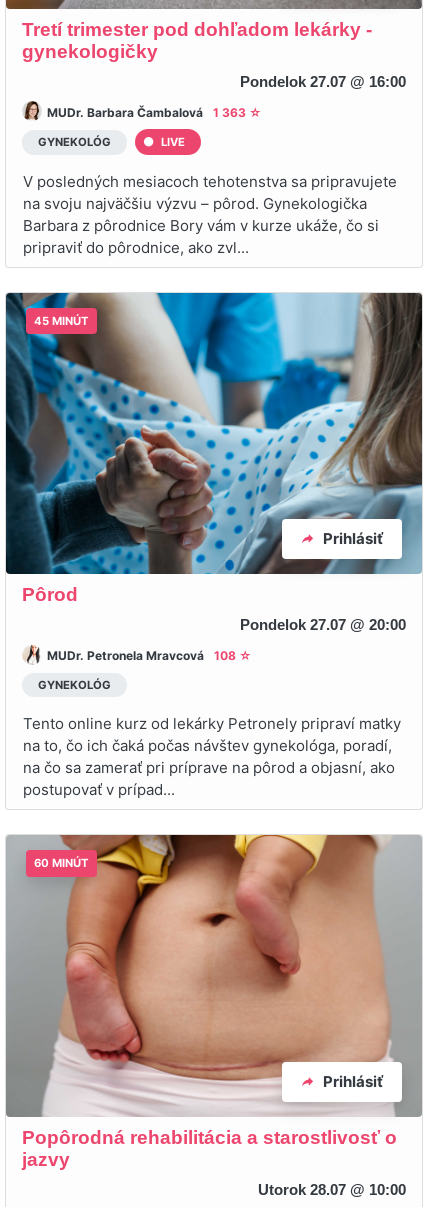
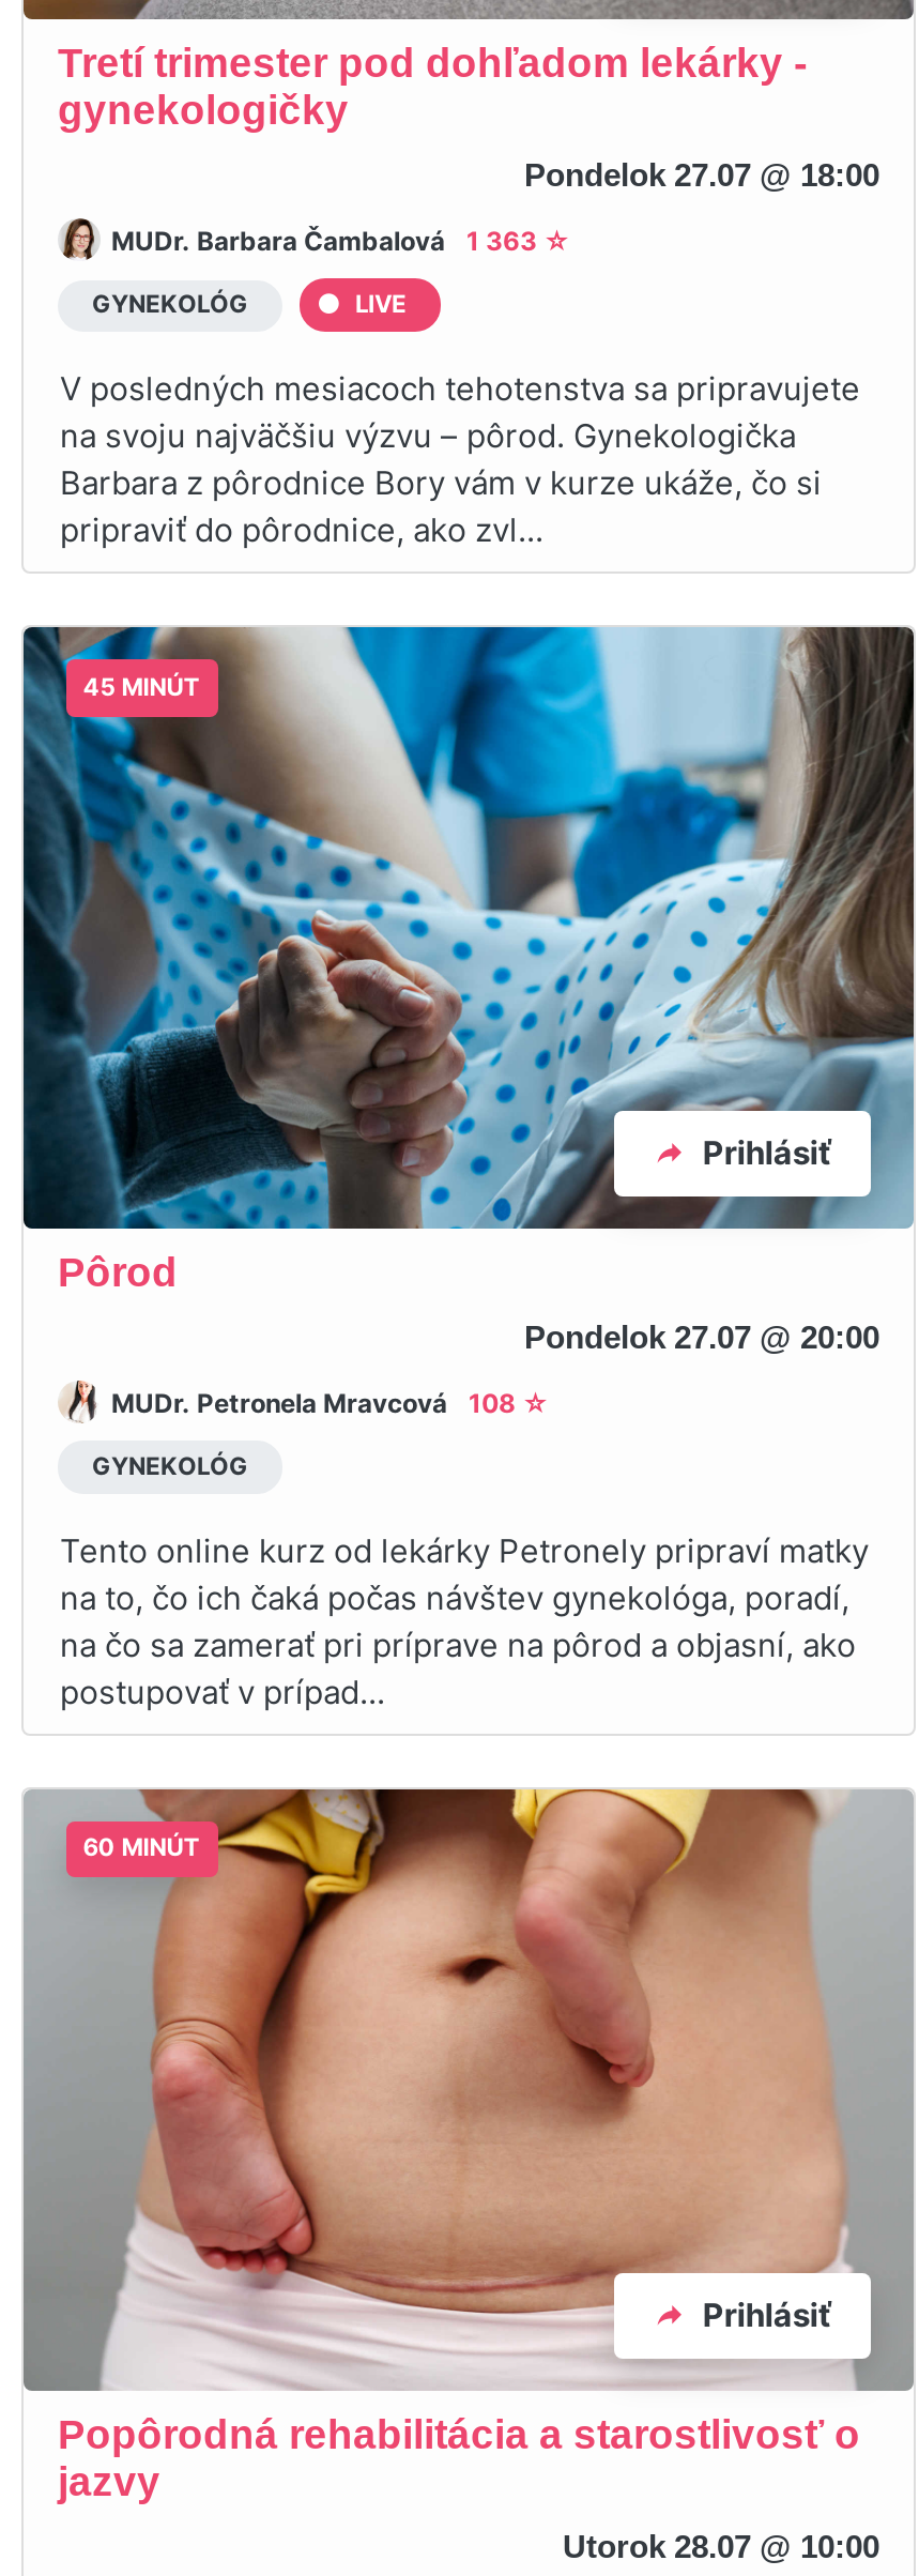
[240,73,406,90] Pondelok 27.07 @ 16:00 -> [524,156,879,192] Pondelok 27.07 @ 18:00

